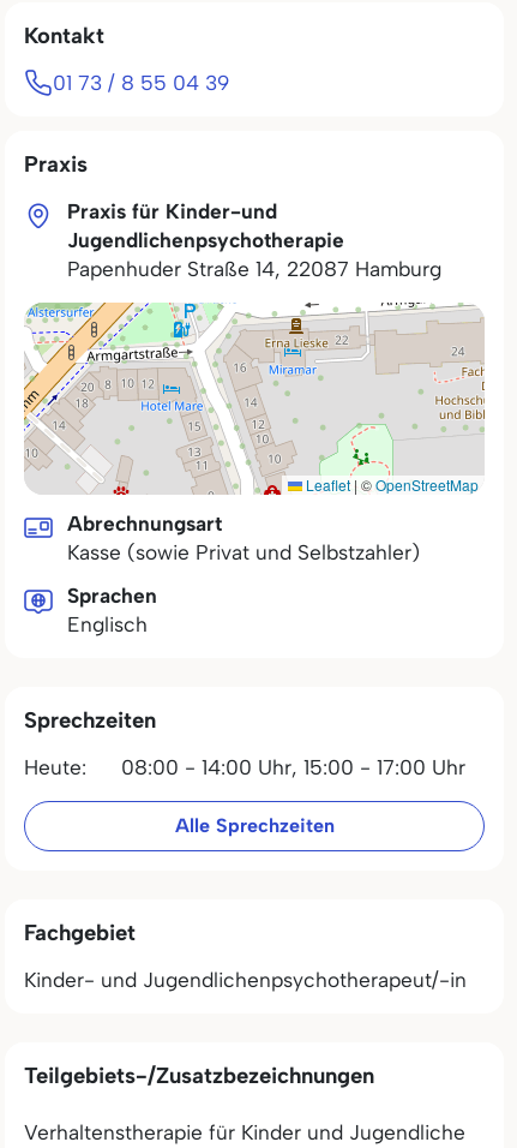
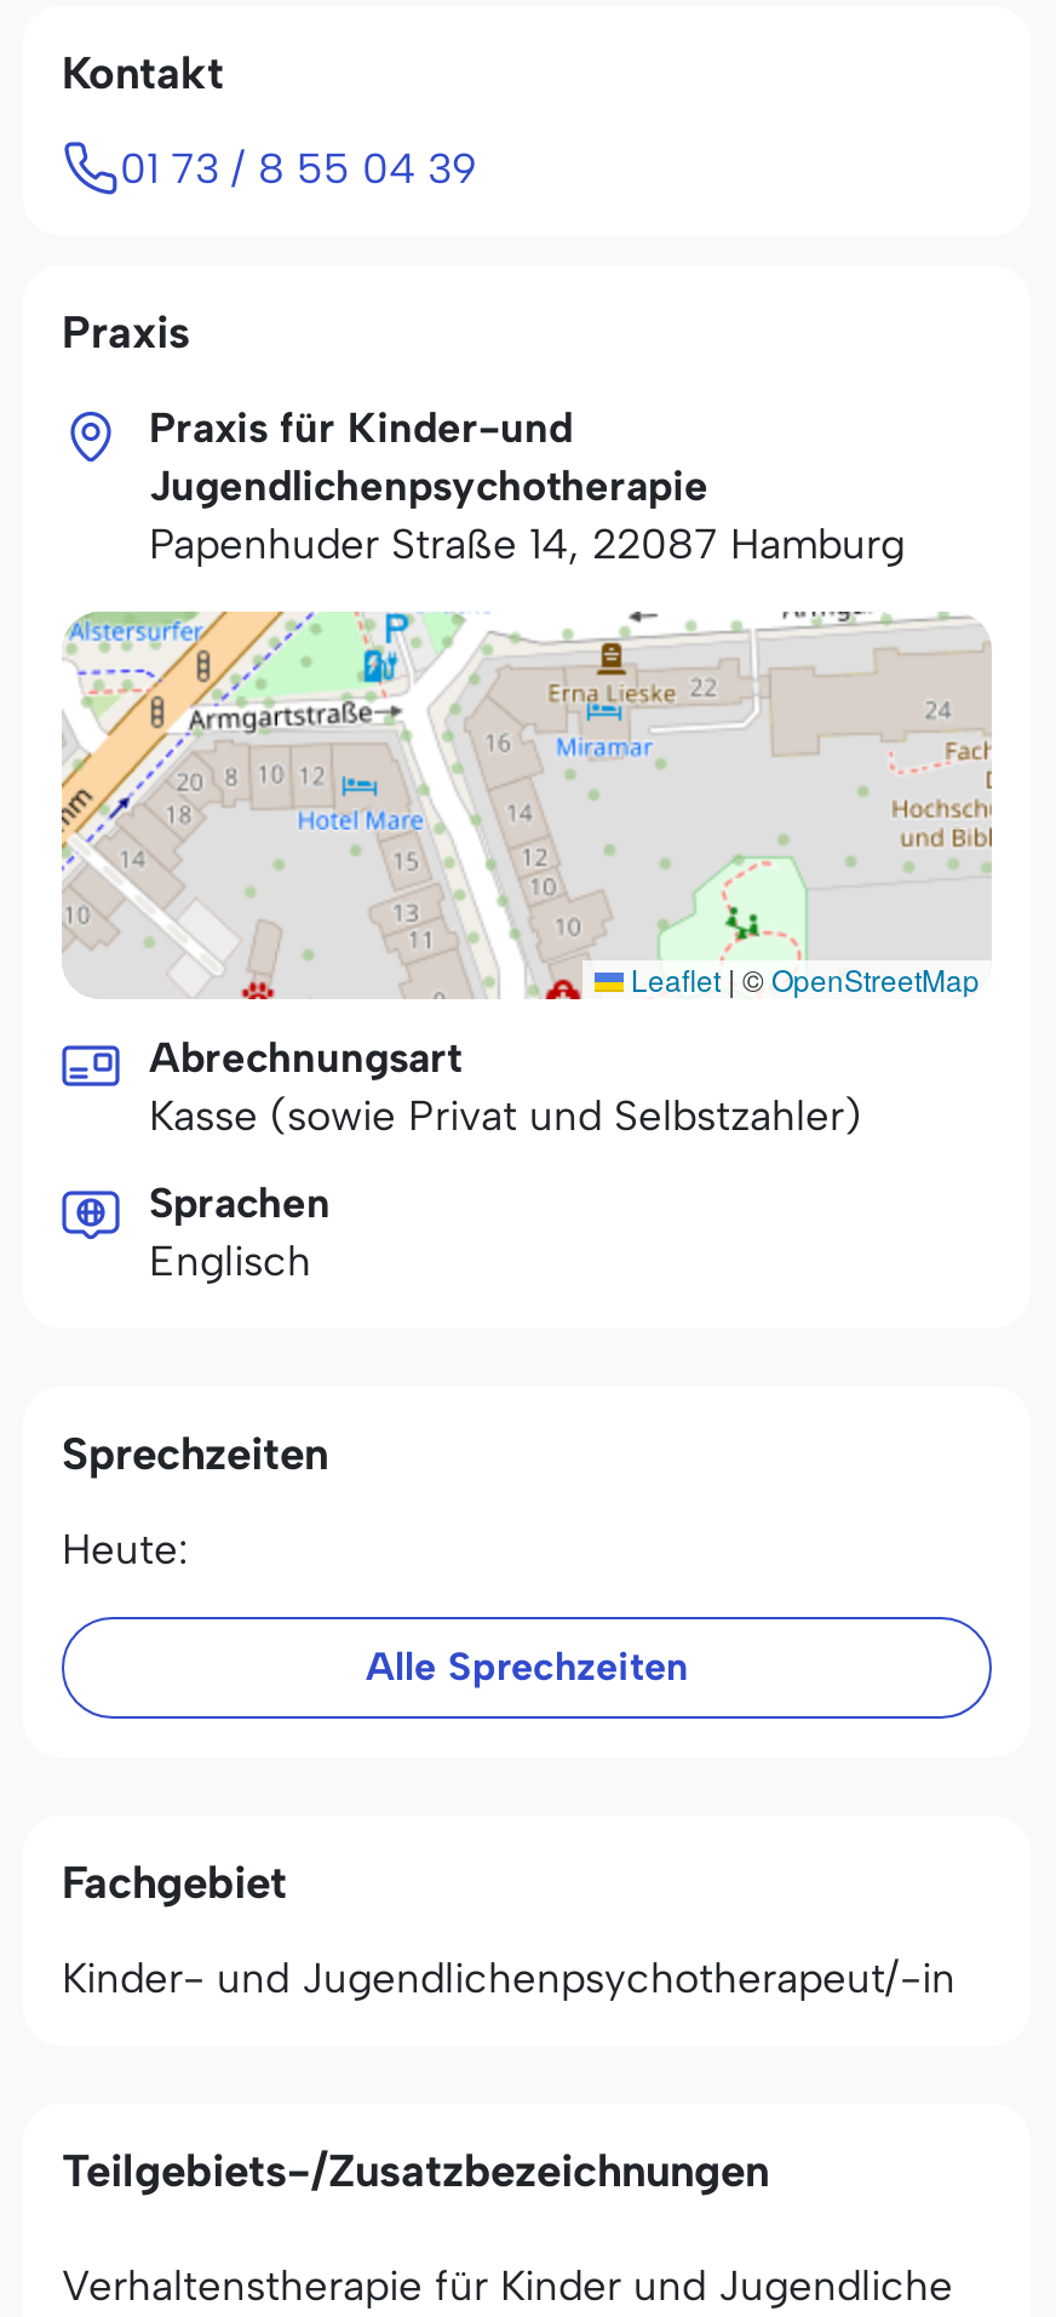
[121,755,465,779] 08:00 - 14:00 Uhr, 15:00 - 17:00 Uhr -> none

